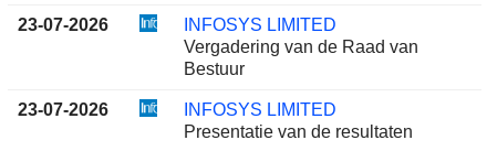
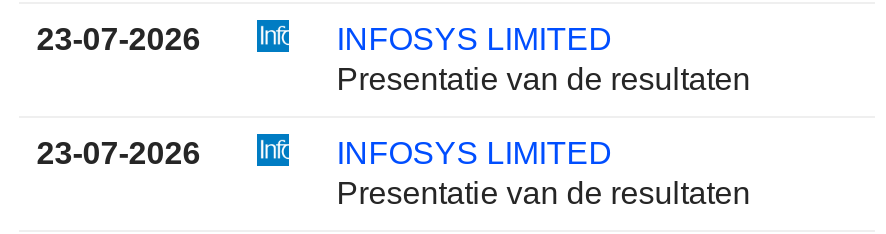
[184,38,418,79] Vergadering van de Raad van | Bestuur -> [337,61,751,95] Presentatie van de resultaten

